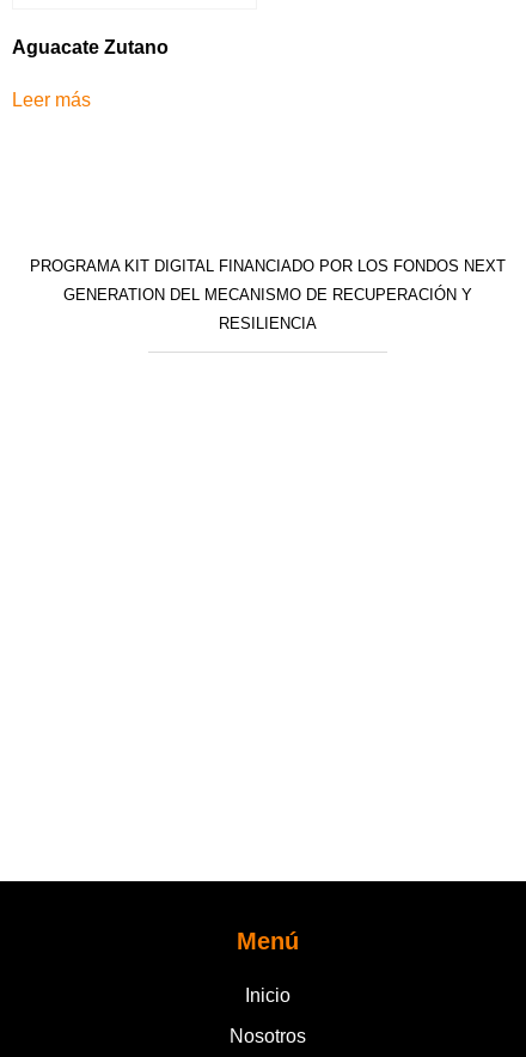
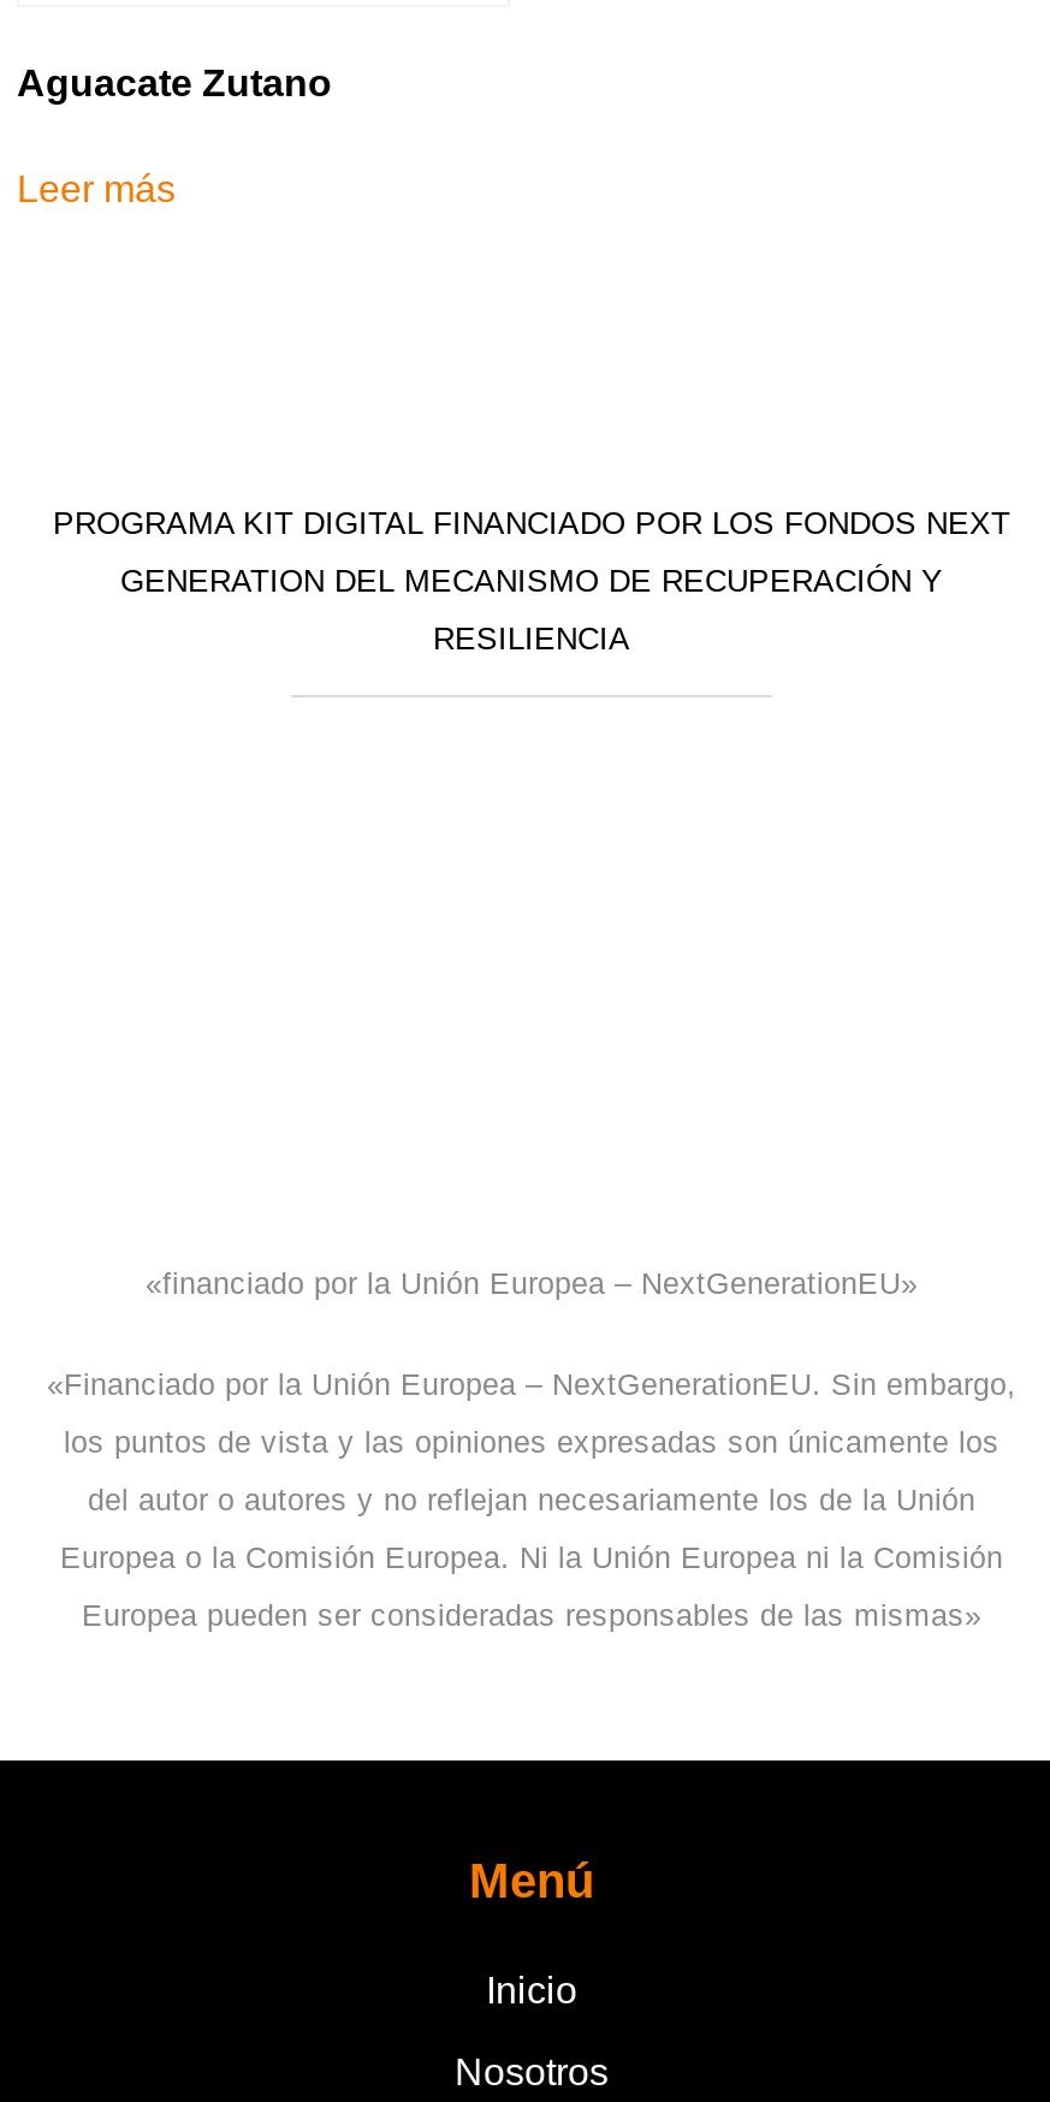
none -> [47,1267,1016,1633] «financiado por la Unión Europea – NextGenerationEU» | «Financiado por la Unión Europea – NextGenerationEU. Sin embargo, | los puntos de vista y las opiniones expresadas son únicamente los | del autor o autores y no reflejan necesariamente los de la Unión | Europea o la Comisión Europea. Ni la Unión Europea ni la Comisión | Europea pueden ser consideradas responsables de las mismas»

